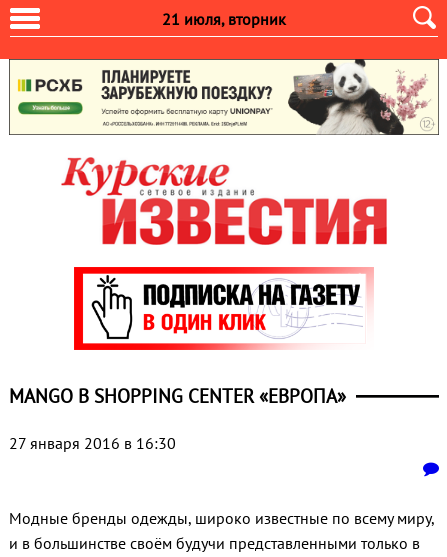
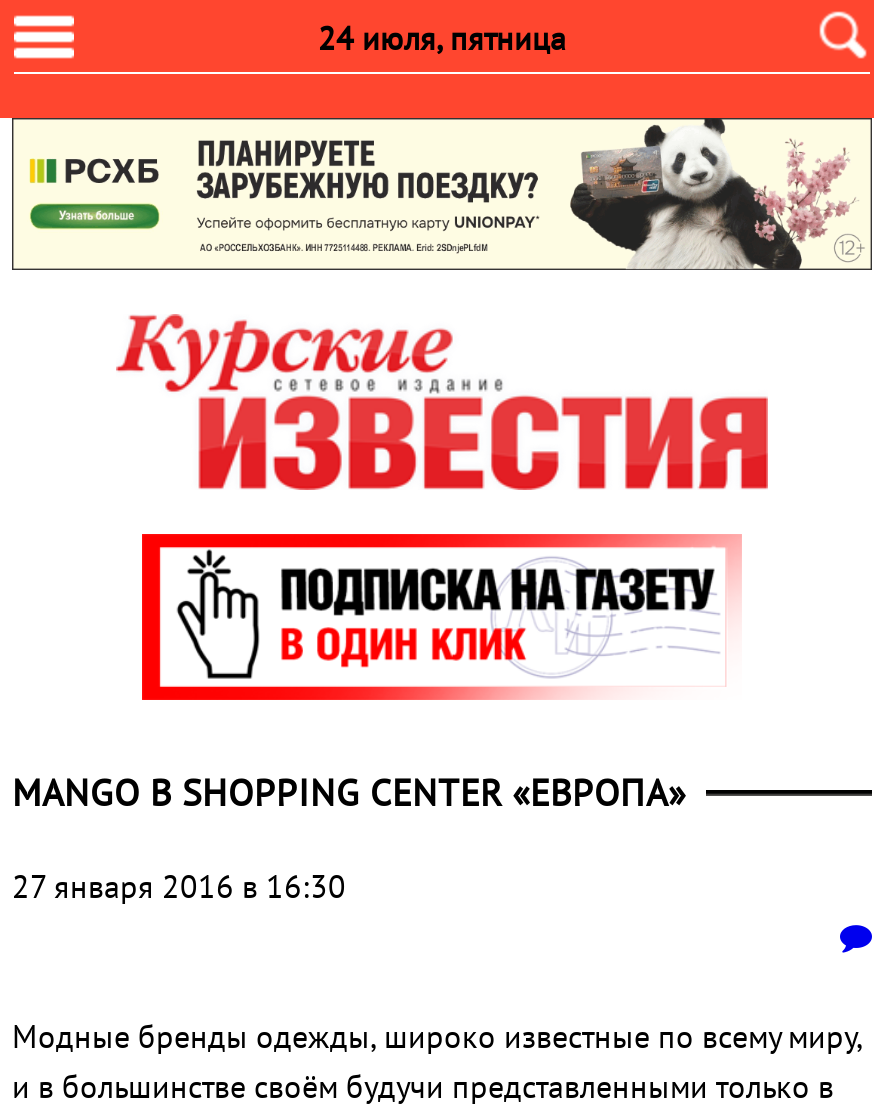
[162,9,286,29] 21 июля, вторник -> [318,18,566,58] 24 июля, пятница

